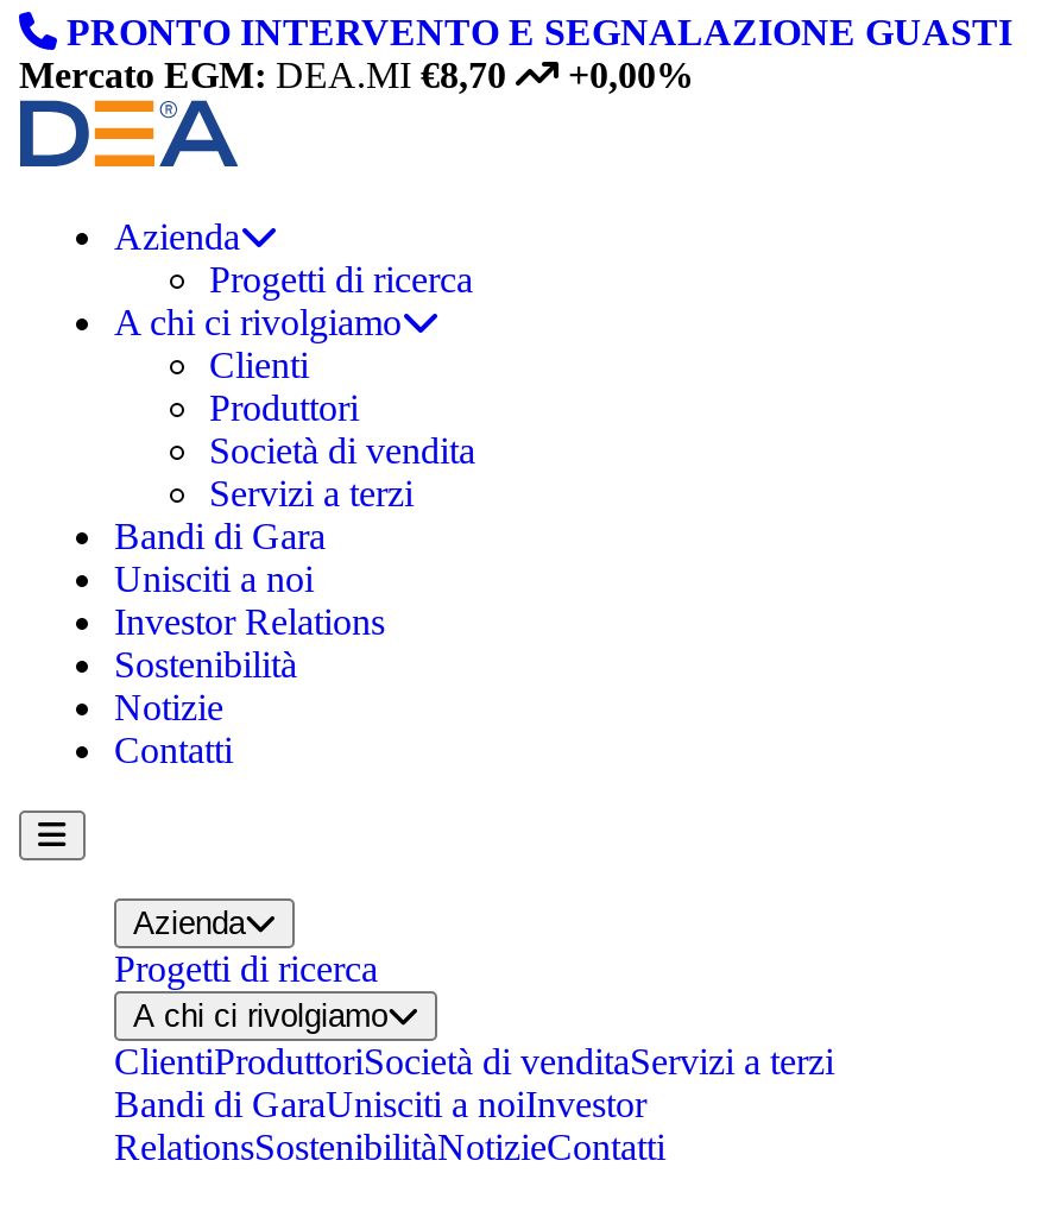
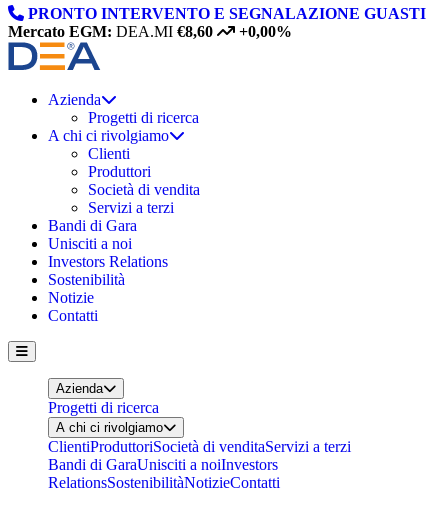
[19,55,506,95] Mercato EGM: DEA.MI €8,70 -> [8,23,213,40] Mercato EGM: DEA.MI €8,60
[114,601,385,642] Investor Relations -> [48,253,168,270] Investors Relations
[114,1084,646,1124] Bandi di GaraUnisciti a noiInvestor -> [48,456,278,473] Bandi di GaraUnisciti a noiInvestors

